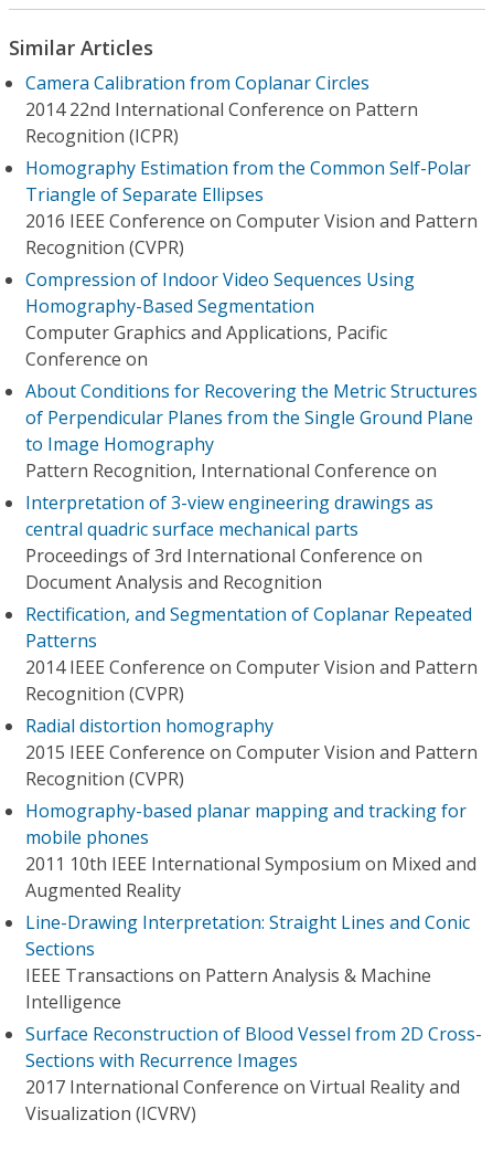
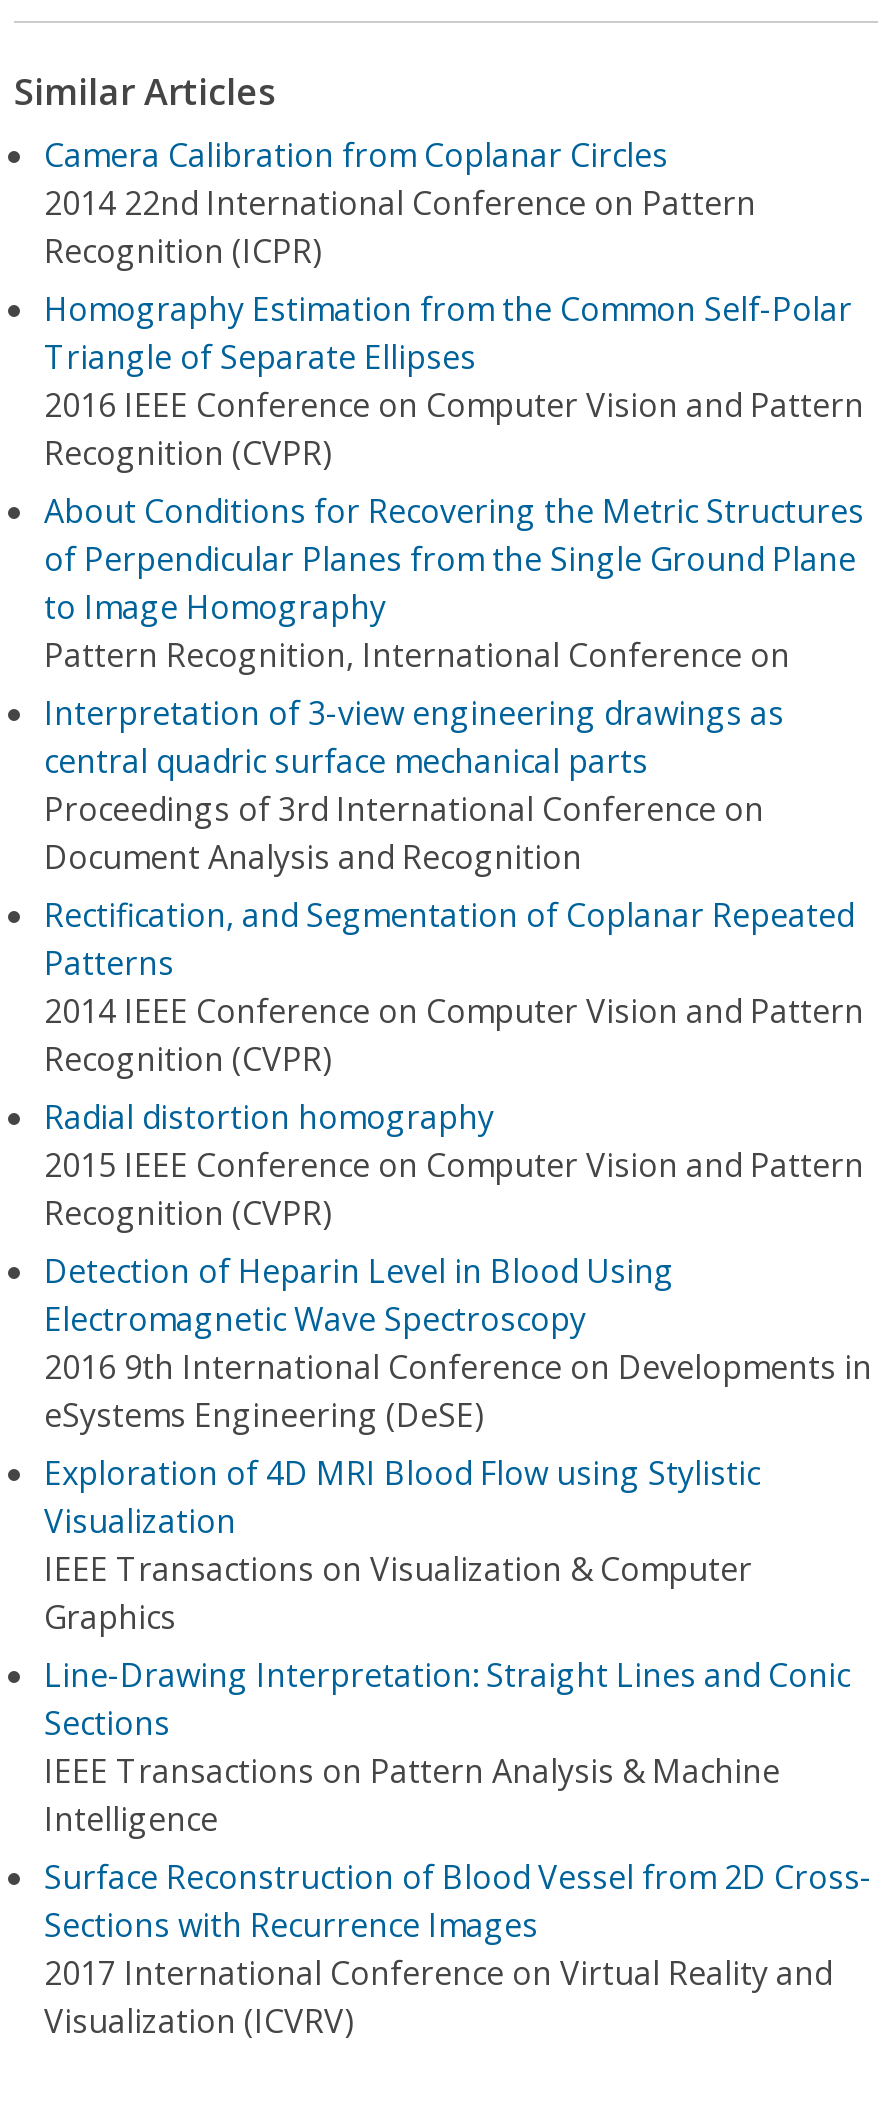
[25,267,415,371] Compression of Indoor Video Sequences Using | Homography-Based Segmentation | Computer Graphics and Applications, Pacific | Conference on -> none
moved [25,379,478,791] -> [44,489,864,1235]: About Conditions for Recovering the Metric Structures | of Perpendicular Planes from the Single Ground Plane | to Image Homography | ... | 2015 IEEE Conference on Computer Vision and Pattern | Recognition (CVPR)
[25,799,476,902] Homography-based planar mapping and tracking for | mobile phones | 2011 10th IEEE International Symposium on Mixed and | Augmented Reality -> [44,1249,872,1639] Detection of Heparin Level in Blood Using | Electromagnetic Wave Spectroscopy | 2016 9th International Conference on Developments in | eSystems Engineering (DeSE) | Exploration of 4D MRI Blood Flow using Stylistic | Visualization | IEEE Transactions on Visualization & Computer | Graphics

